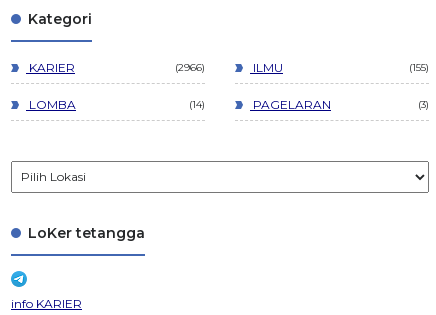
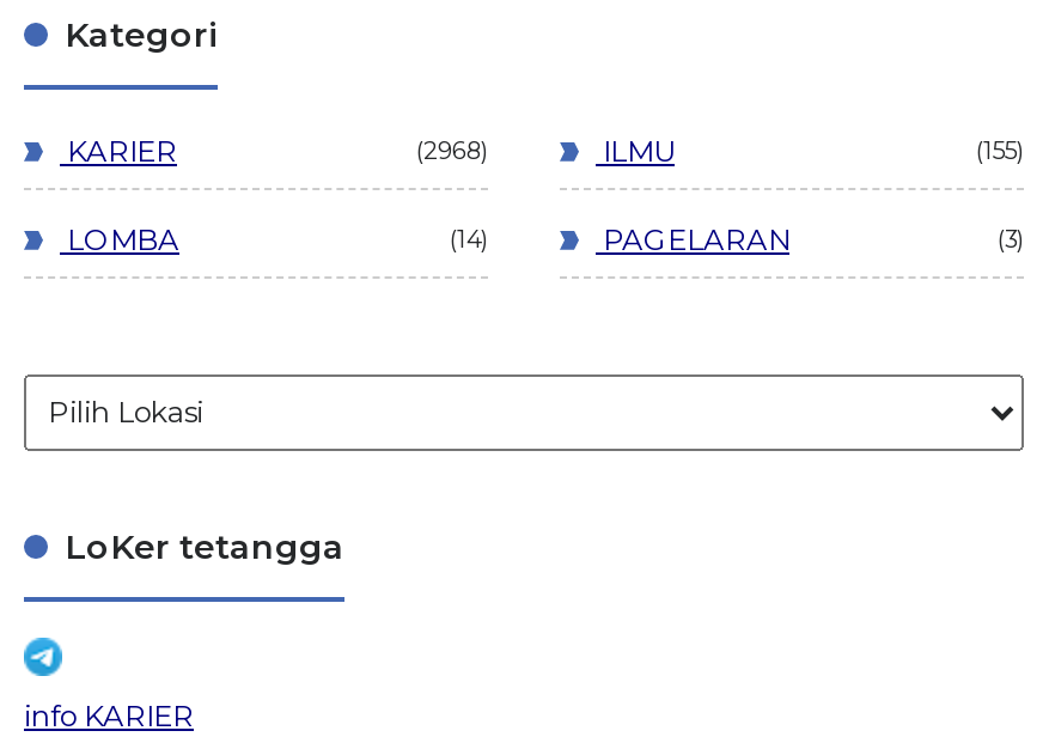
[178,61,202,74] 2966 -> [423,135,481,166] 2968

